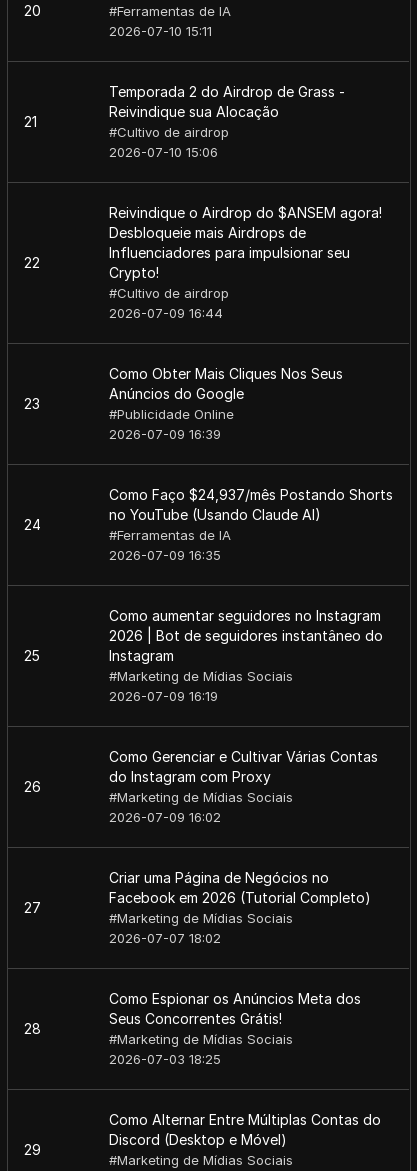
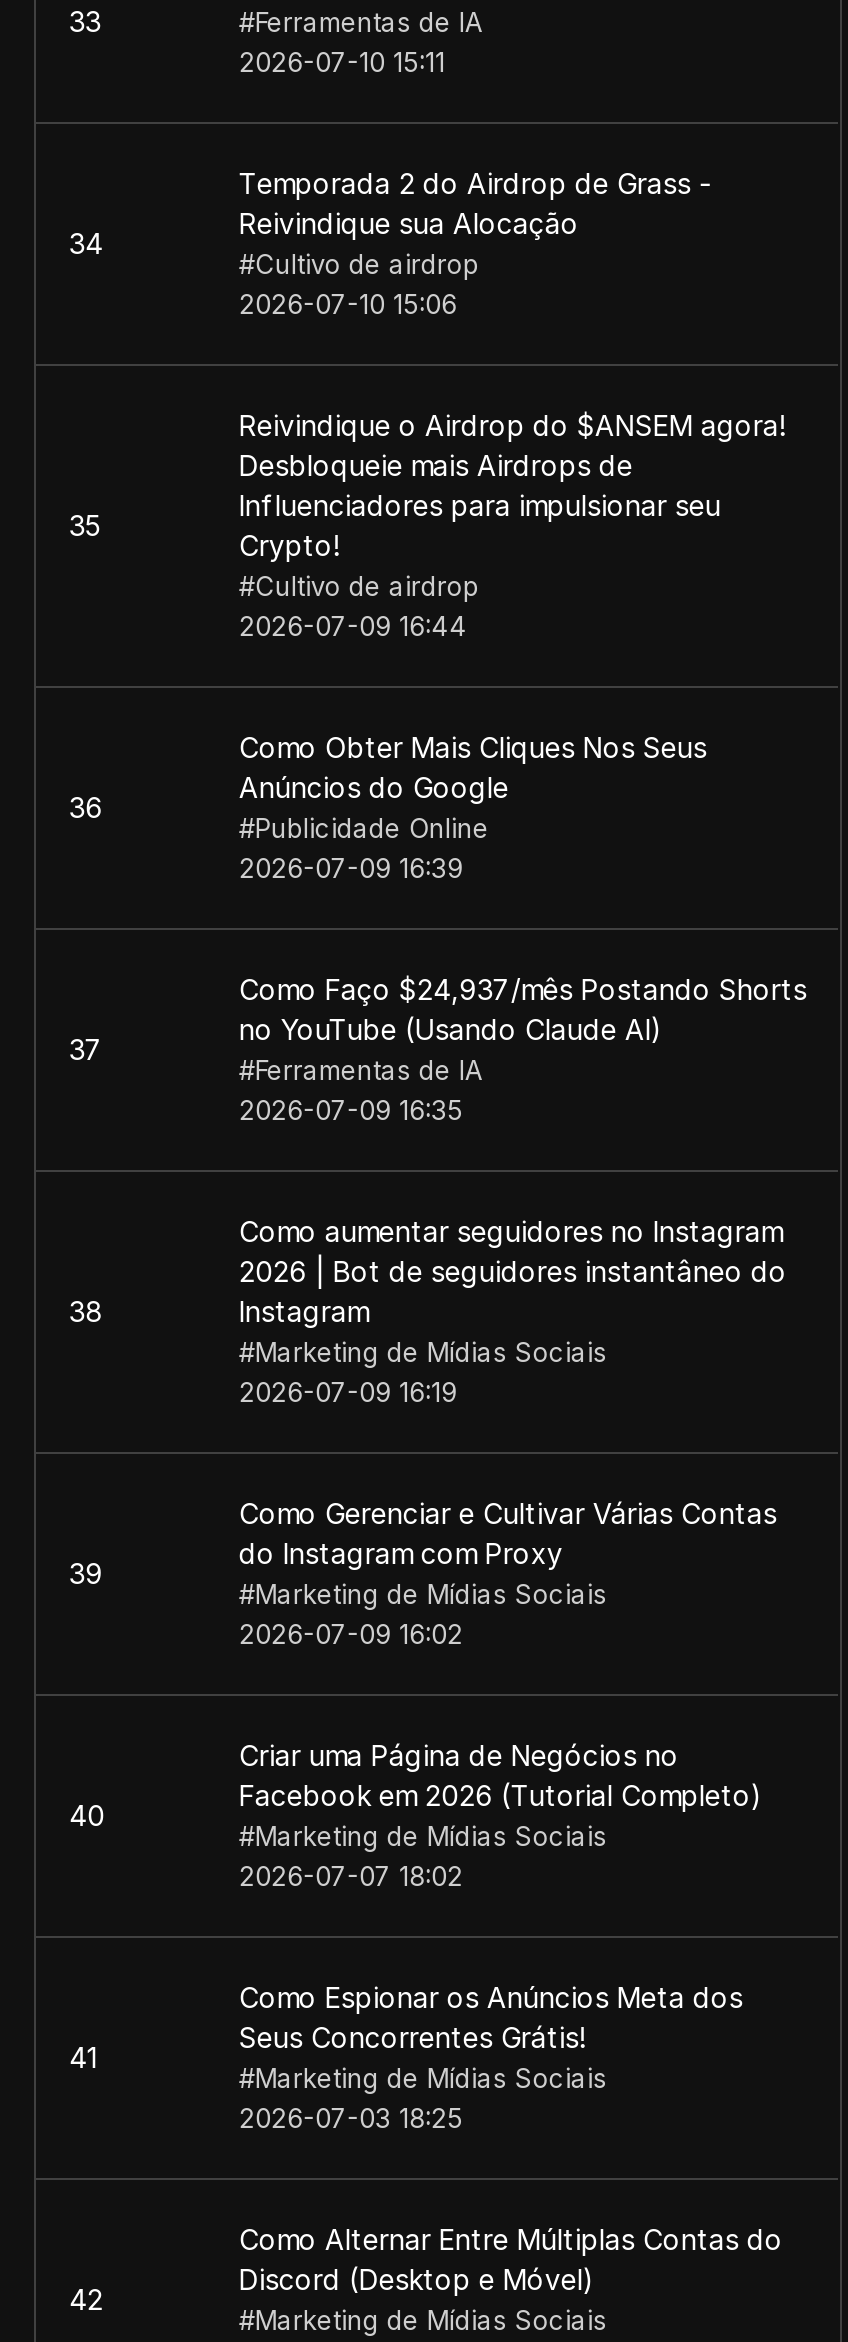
[24,2,41,19] 20 -> [69,4,101,38] 33
[24,113,37,130] 21 -> [69,226,103,260] 34
[24,254,40,271] 22 -> [69,508,101,542] 35
[24,395,40,412] 23 -> [69,790,103,824] 36
[24,516,41,533] 24 -> [69,1032,103,1066] 37
[24,647,40,664] 25 -> [69,1294,103,1328] 38
[24,778,41,795] 26 -> [69,1556,103,1590] 39
[24,899,41,916] 27 -> [69,1798,105,1832] 40
[24,1020,41,1037] 28 -> [69,2040,97,2074] 41
[24,1141,41,1158] 29 -> [69,2282,103,2316] 42

